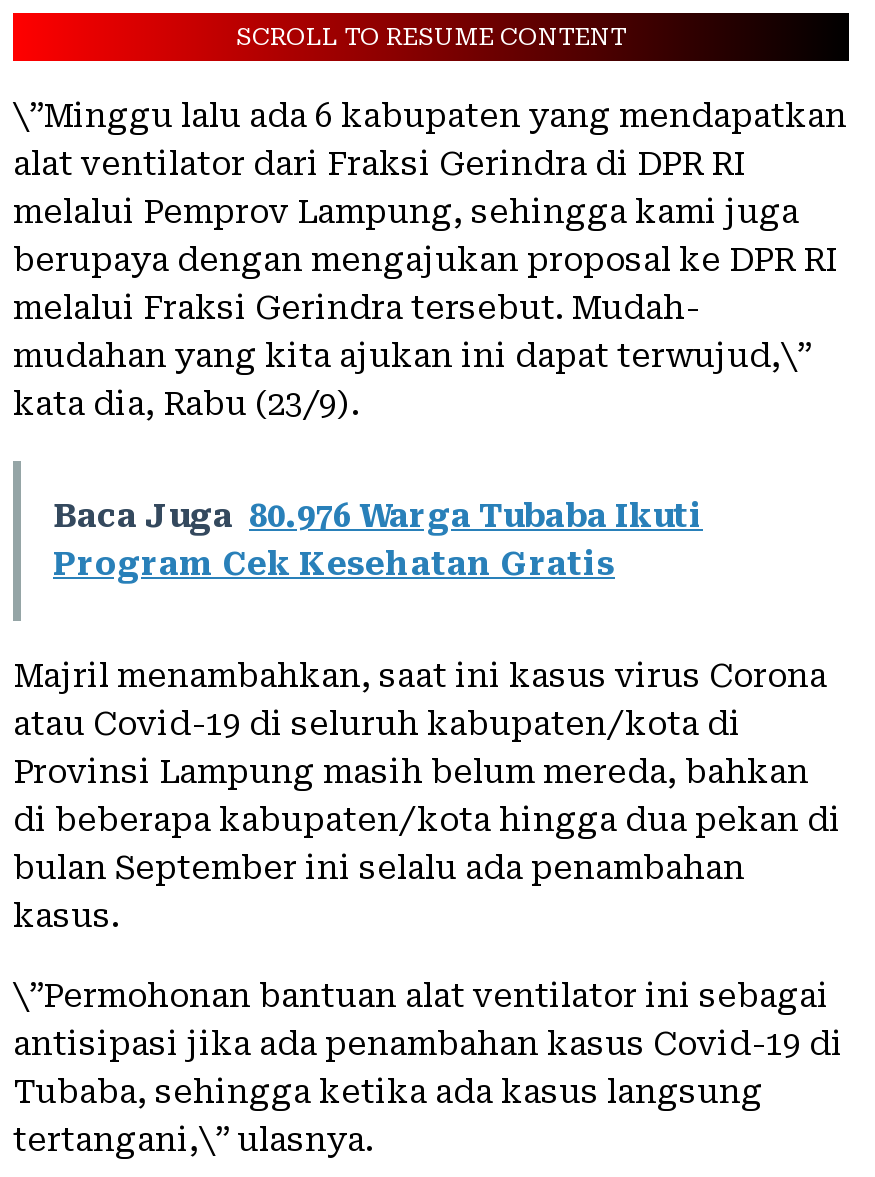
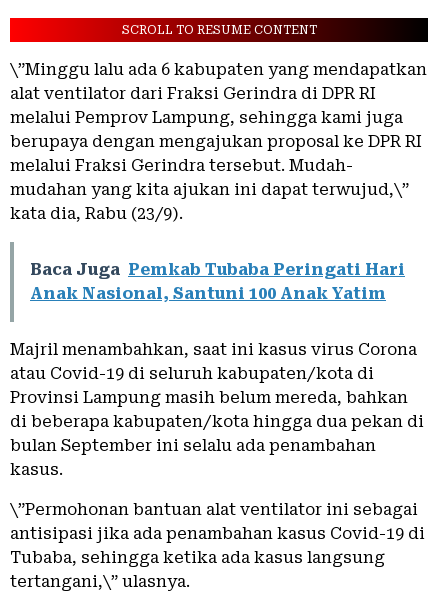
[53,498,703,584] Baca Juga 80.976 Warga Tubaba Ikuti | Program Cek Kesehatan Gratis -> [30,260,405,303] Baca Juga Pemkab Tubaba Peringati Hari | Anak Nasional, Santuni 100 Anak Yatim

